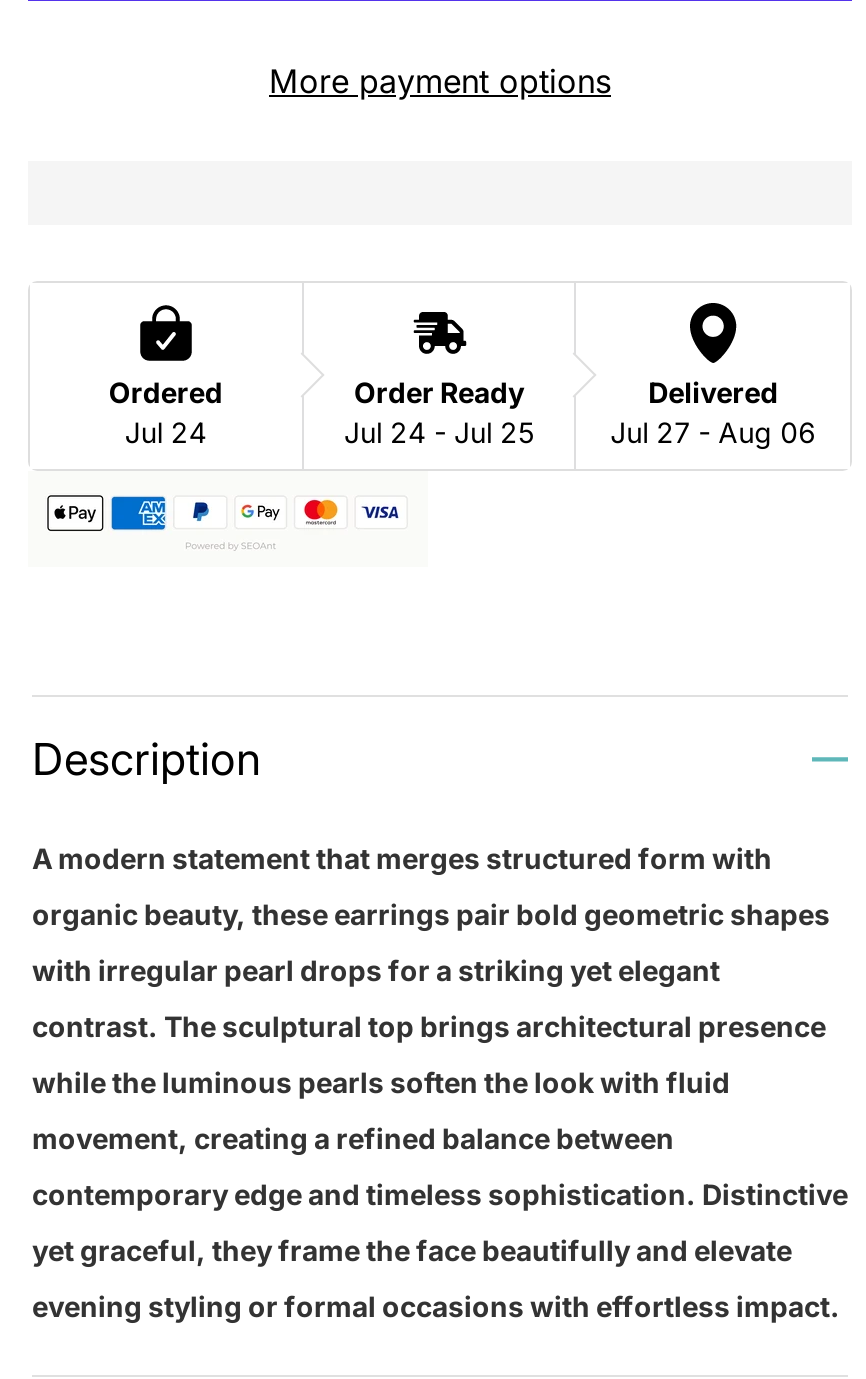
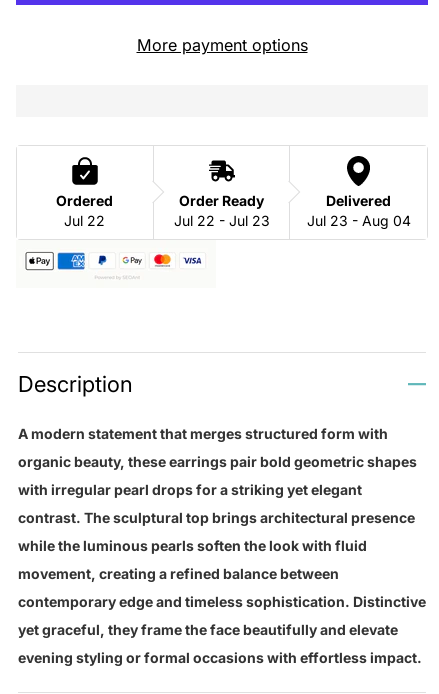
[125,414,207,448] Jul 24 -> [64,212,105,229] Jul 22
[344,414,534,448] Jul 24 - Jul 25 -> [173,212,269,229] Jul 22 - Jul 23
[610,414,816,448] Jul 27 - Aug 06 -> [307,212,411,229] Jul 23 - Aug 04

